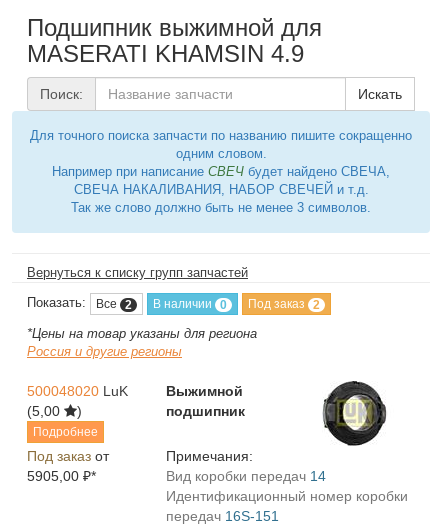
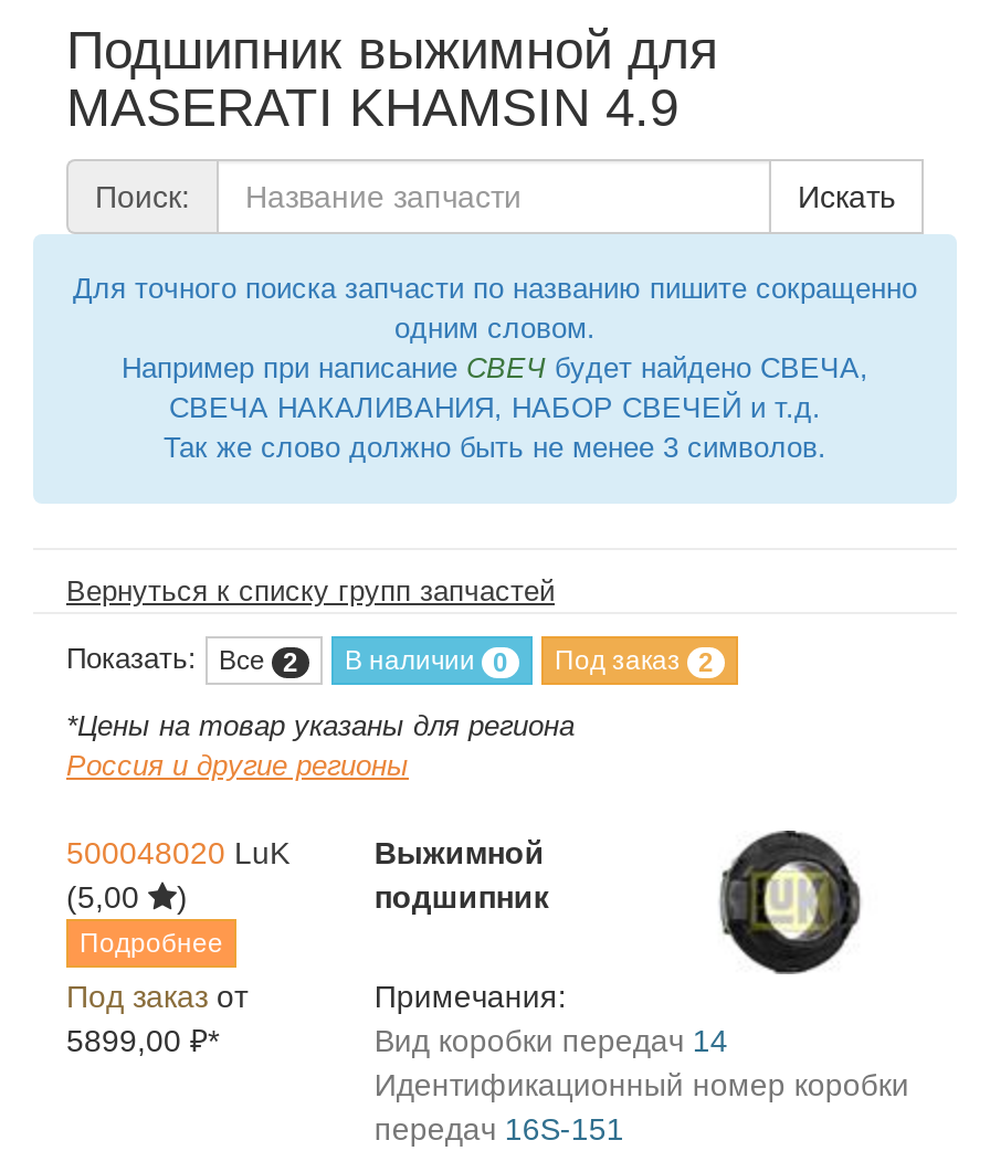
[27,468,96,484] 5905,00 ₽* -> [66,1023,219,1058] 5899,00 ₽*

